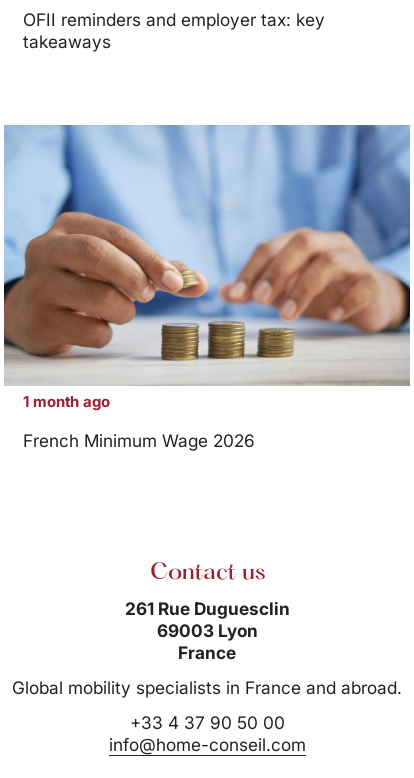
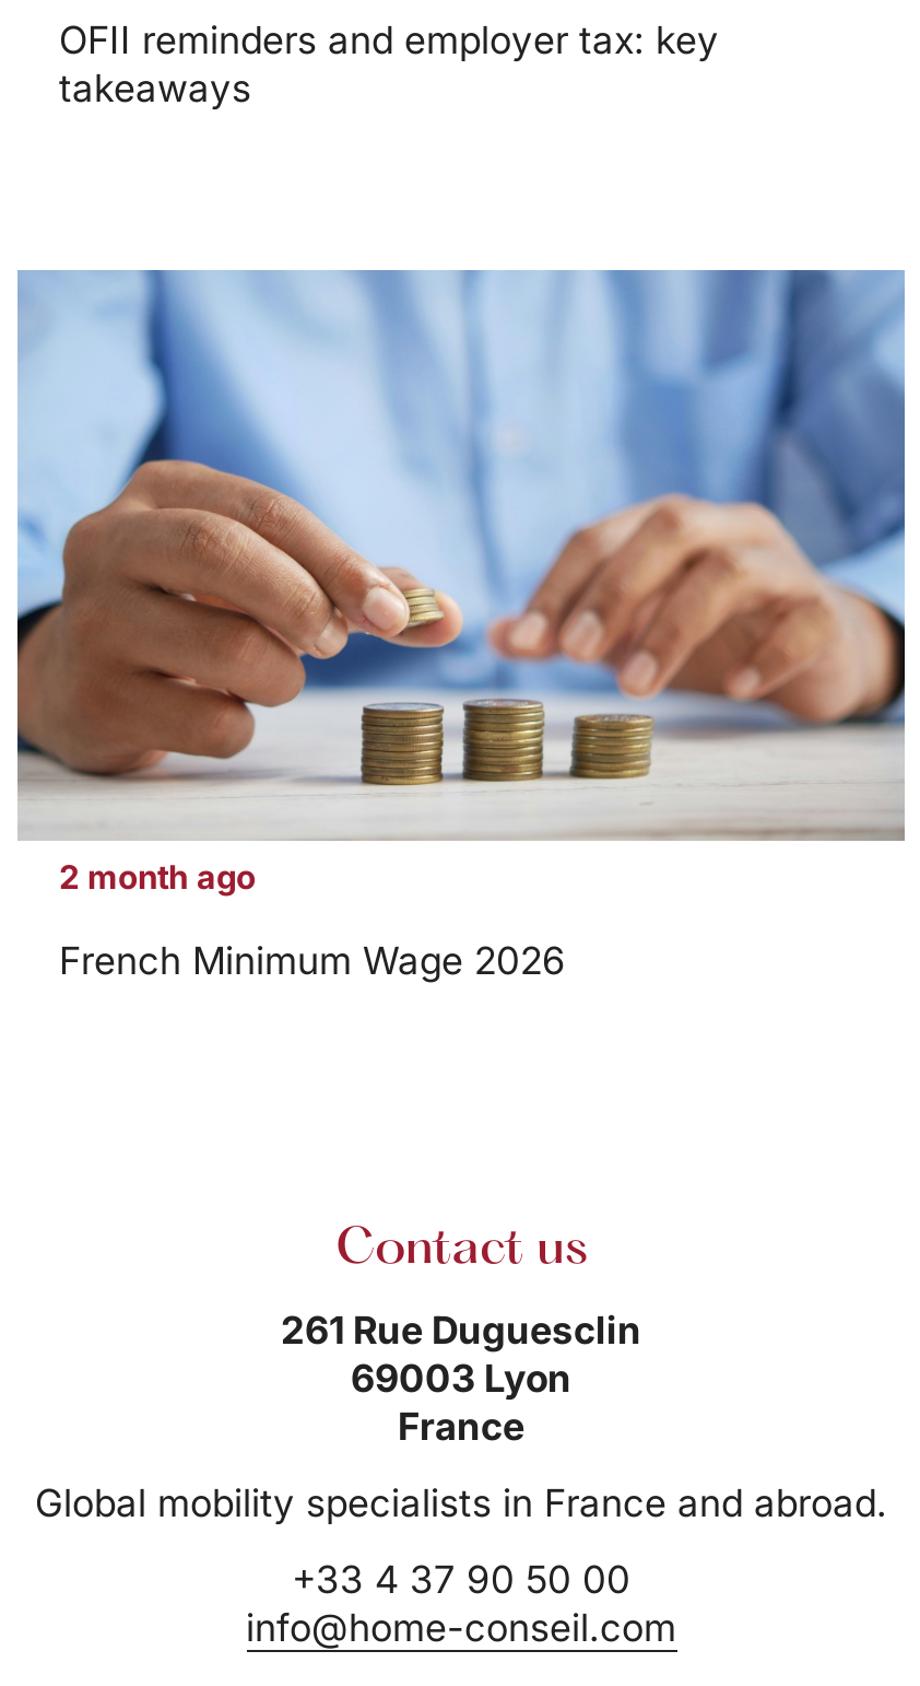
[23,393,110,411] 1 month ago -> [59,858,256,897] 2 month ago

